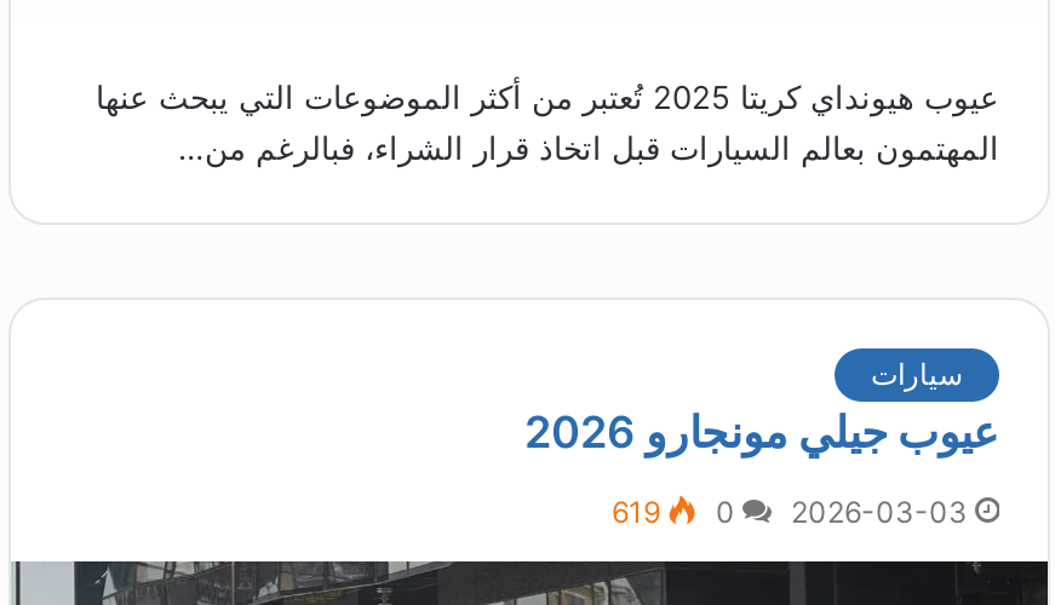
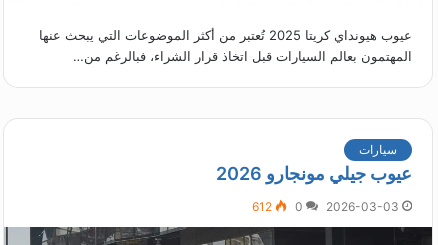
[612,494,968,530] 619 0 2026-03-03 -> [252,199,399,214] 612 0 2026-03-03

